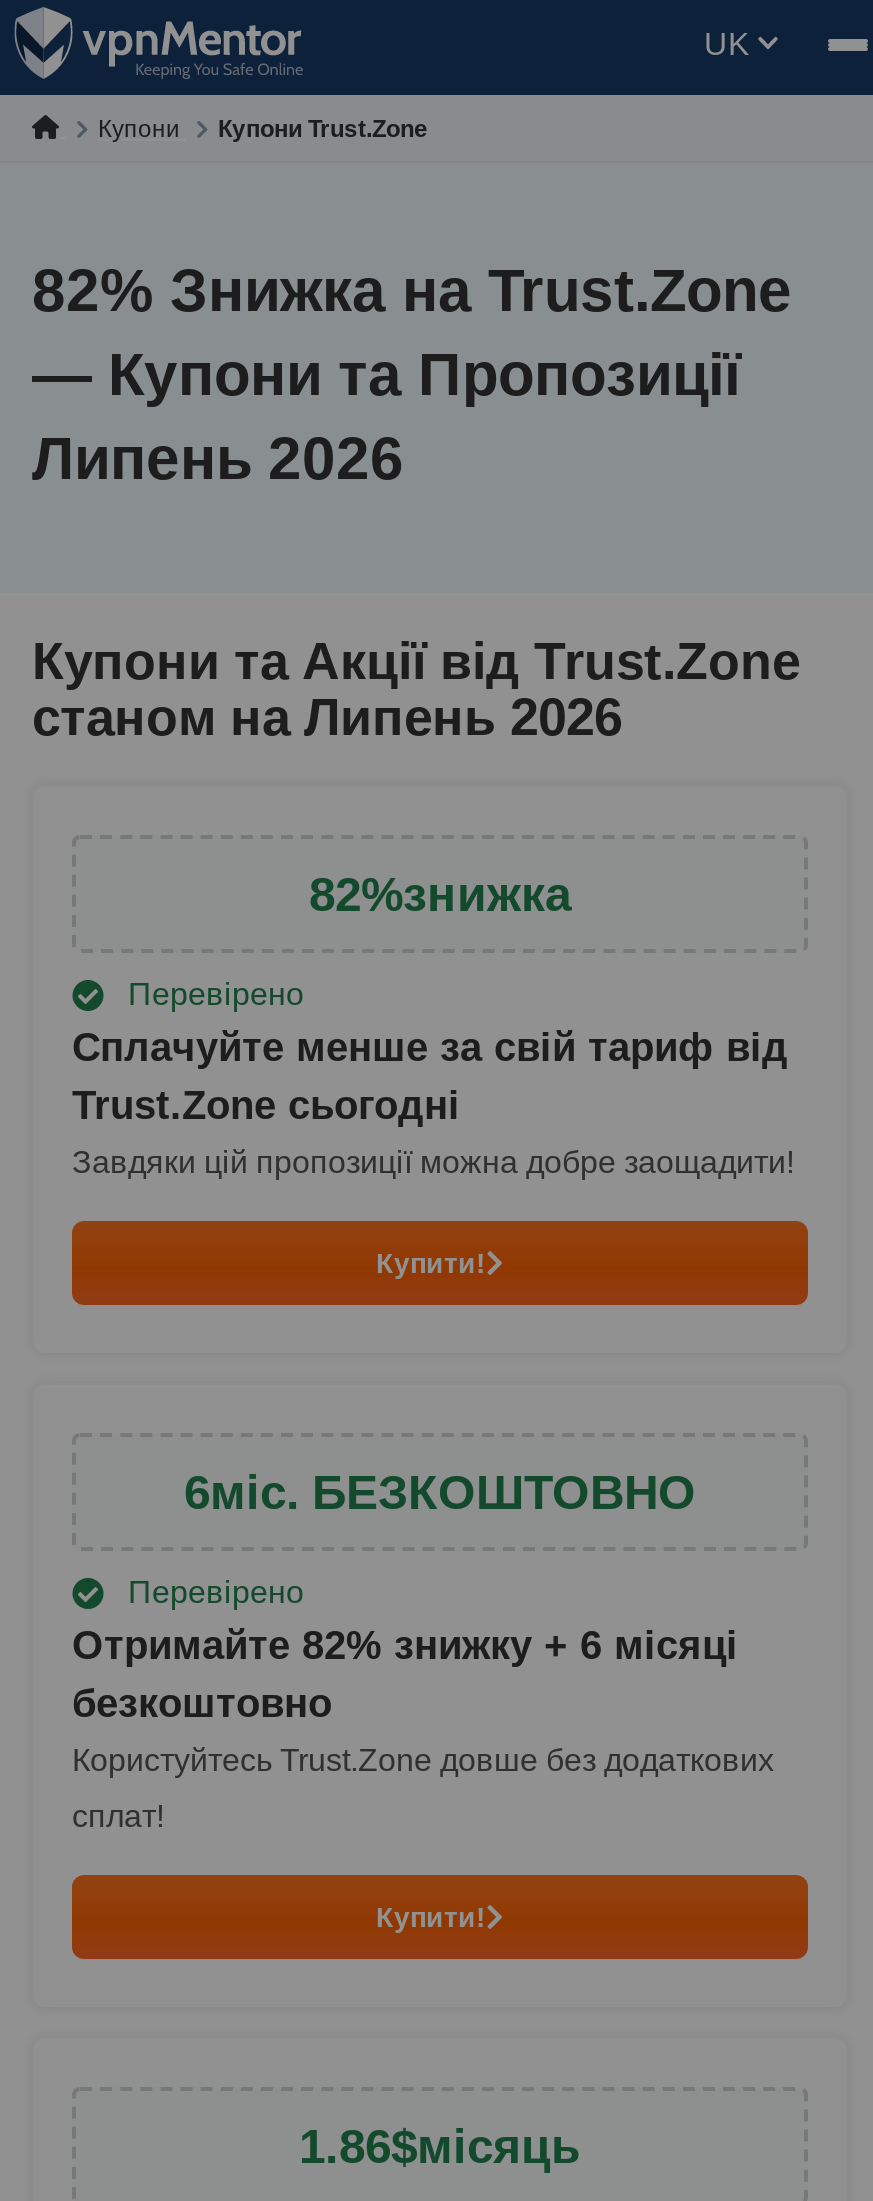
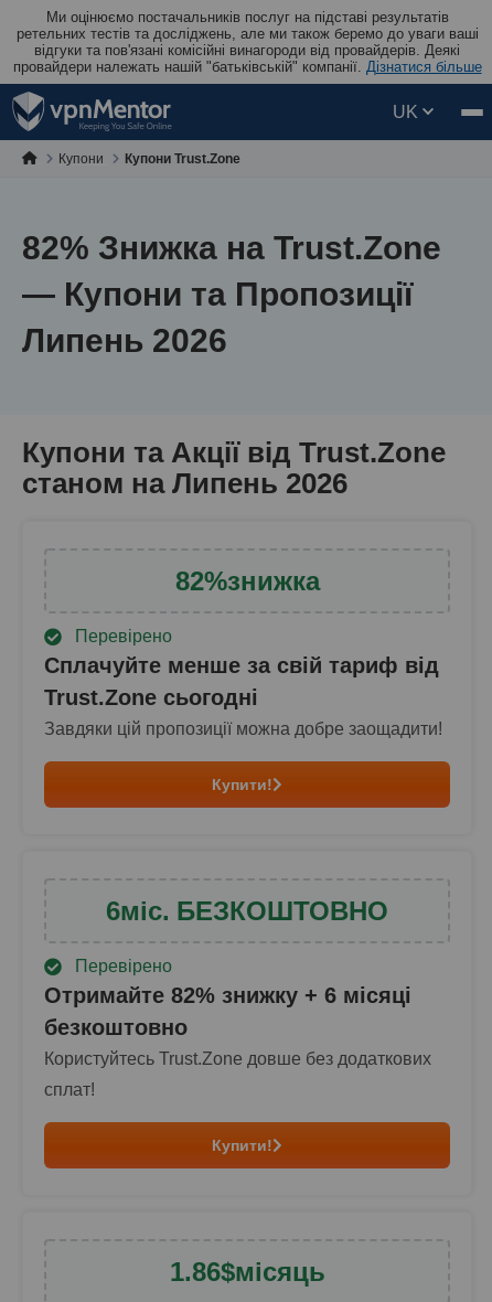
none -> [13,9,482,75] Ми оцінюємо постачальників послуг на підставі результатів | ретельних тестів та досліджень, але ми також беремо до уваги ваші | відгуки та пов'язані комісійні винагороди від провайдерів. Деякі | провайдери належать нашій "батьківській" компанії. Дізнатися більше

